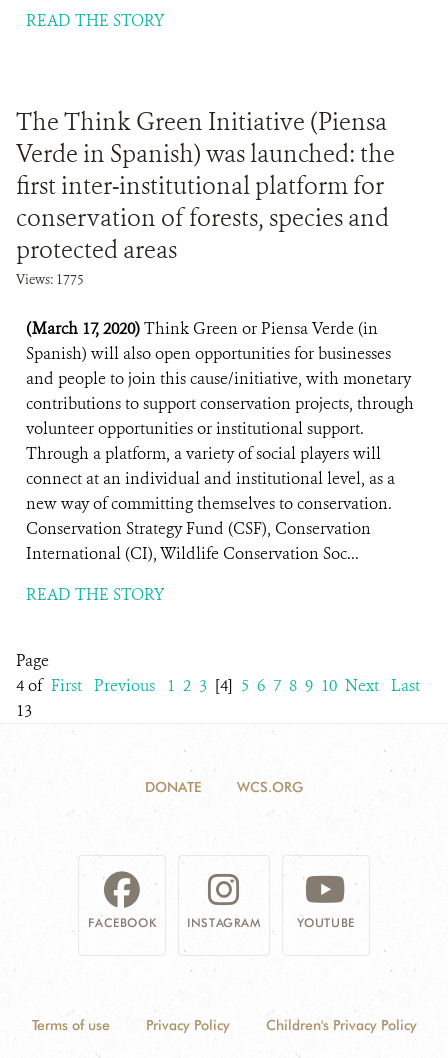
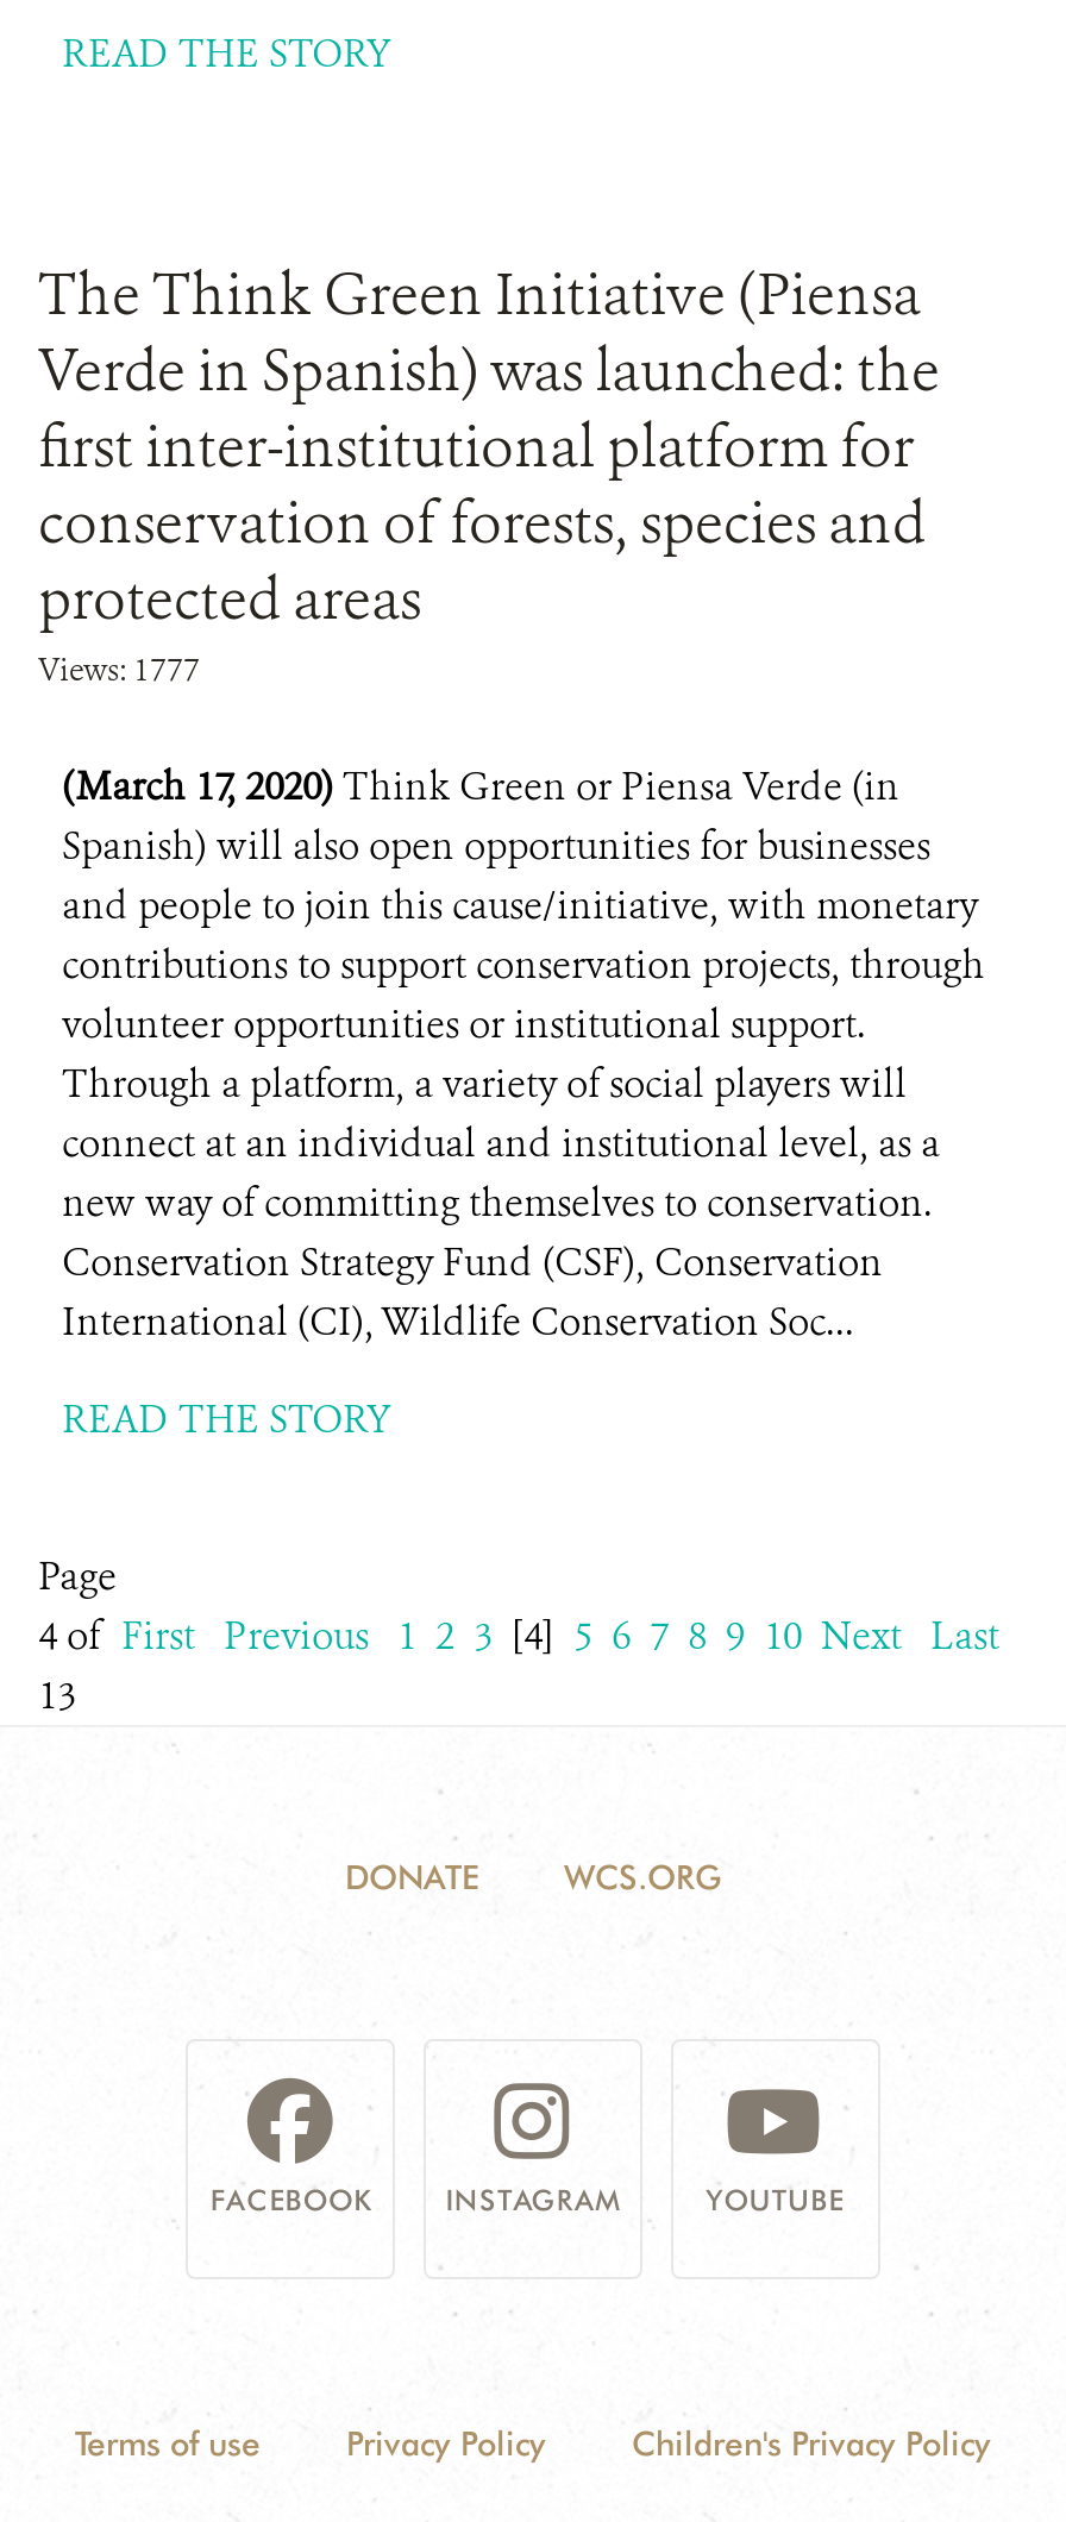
[16,271,84,288] Views: 1775 -> [38,650,200,690] Views: 1777

